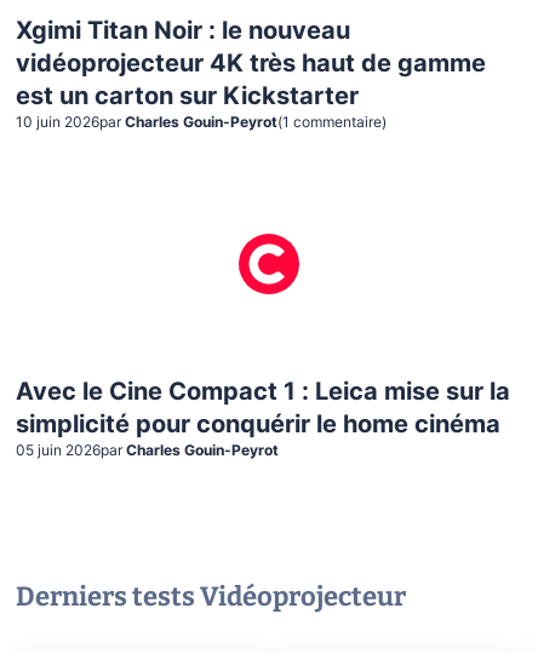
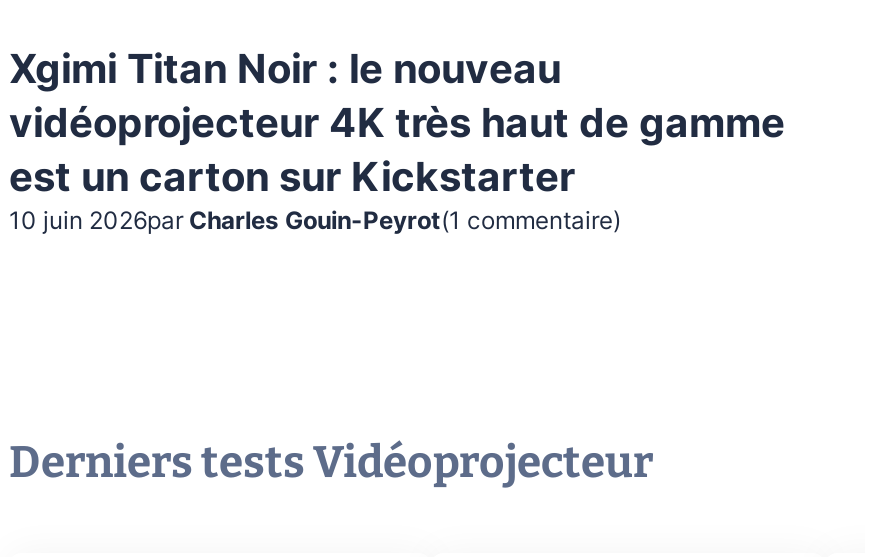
[237,233,301,296] [image] -> none
[16,381,510,458] Avec le Cine Compact 1 : Leica mise sur la | simplicité pour conquérir le home cinéma | 05 juin 2026par Charles Gouin-Peyrot -> none

